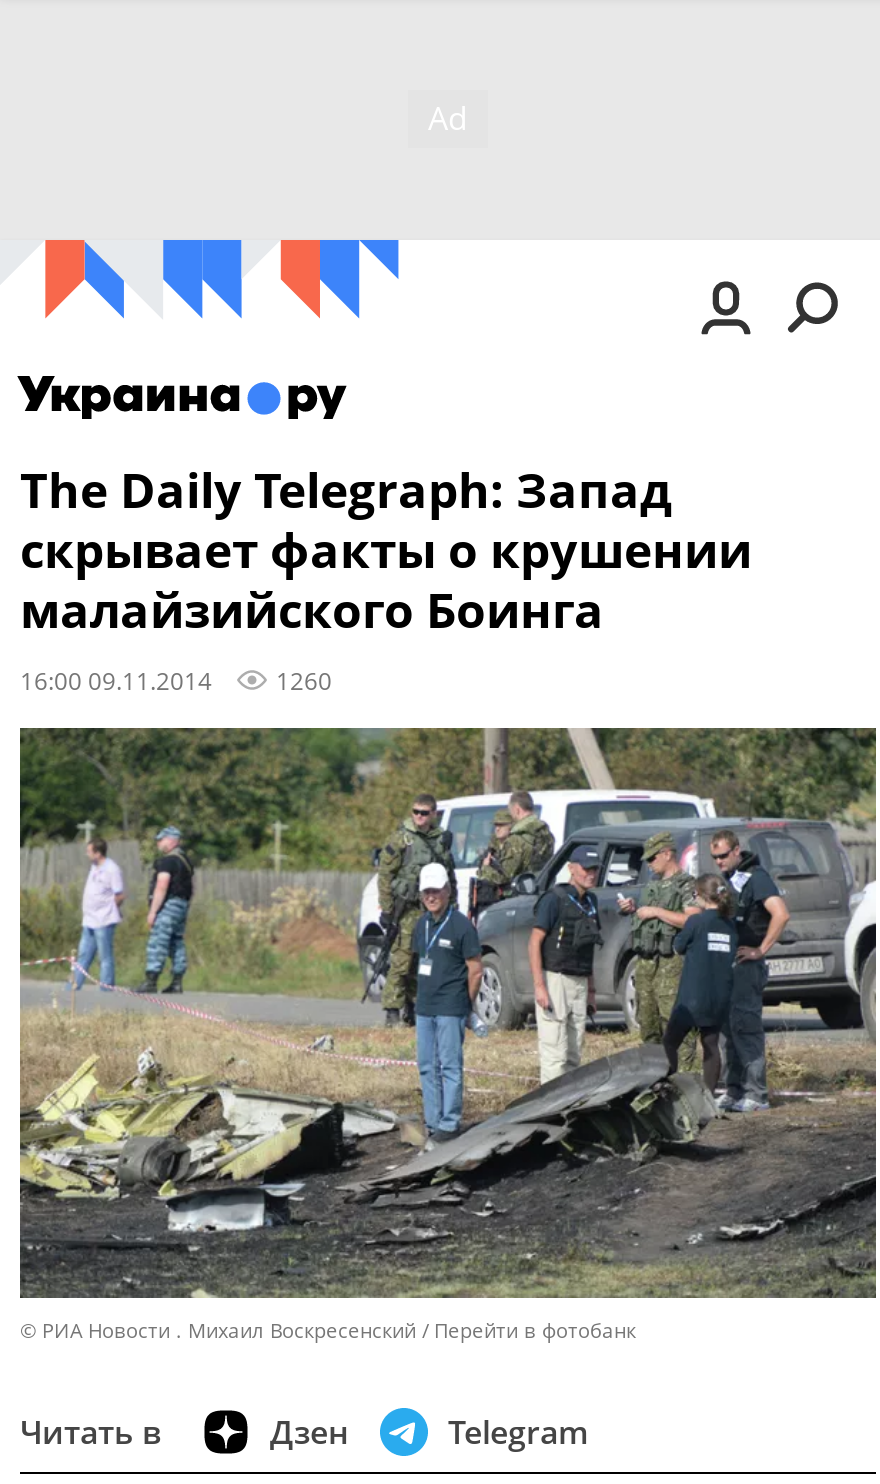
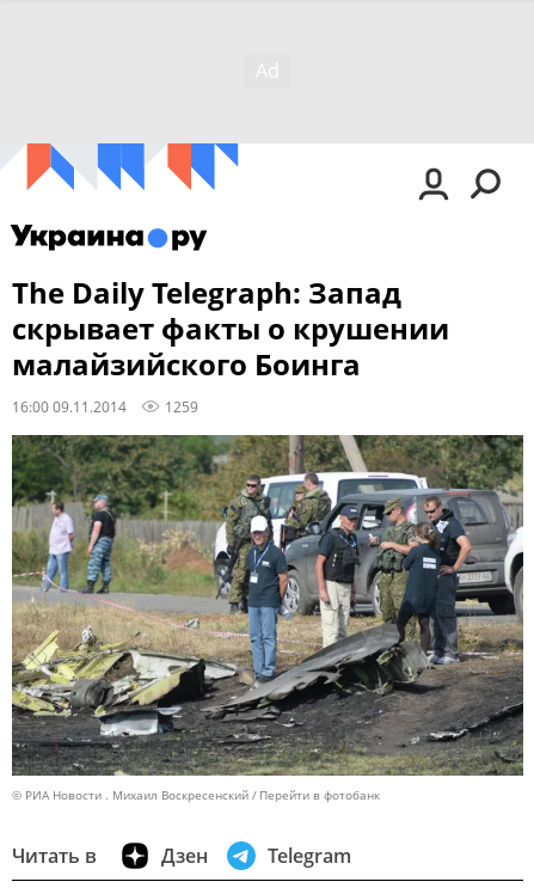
[20,664,332,696] 16:00 09.11.2014 1260 -> [12,397,198,416] 16:00 09.11.2014 1259

